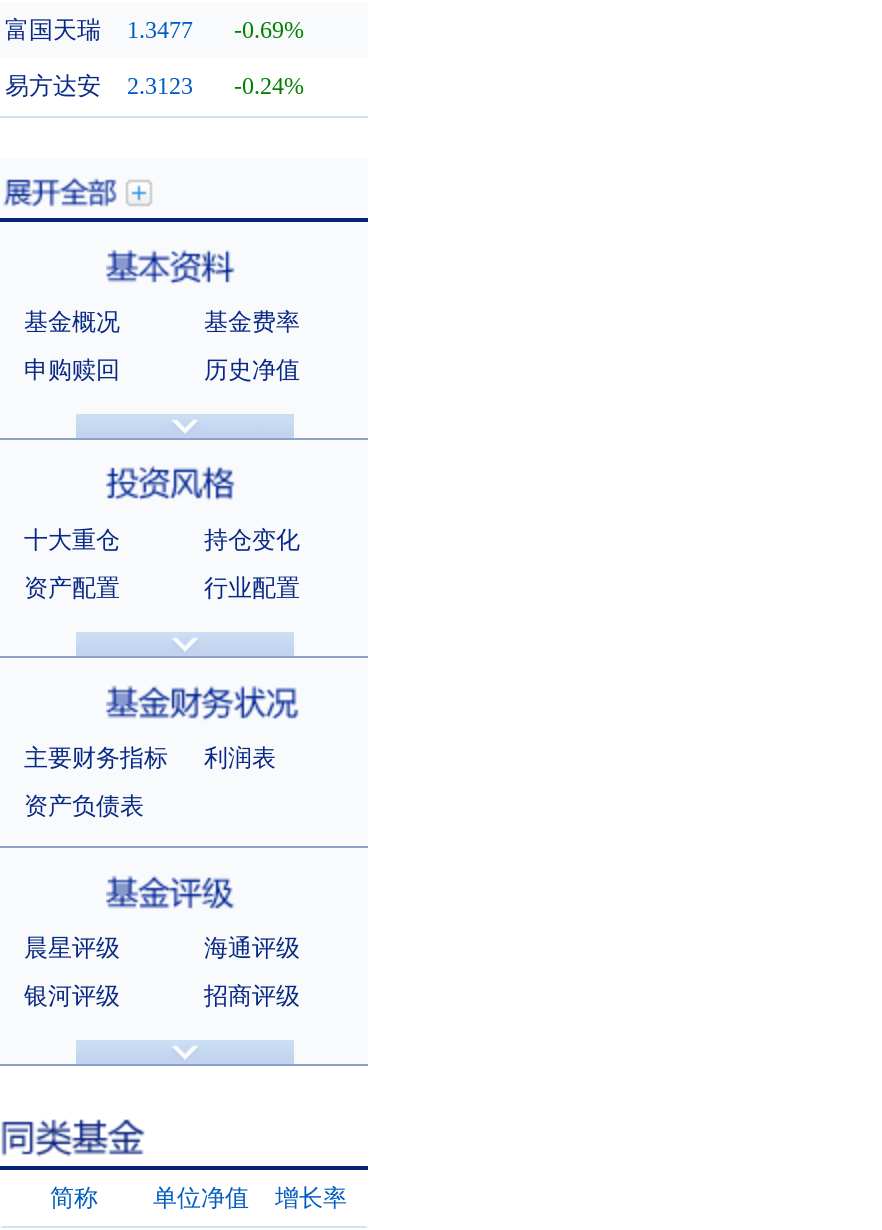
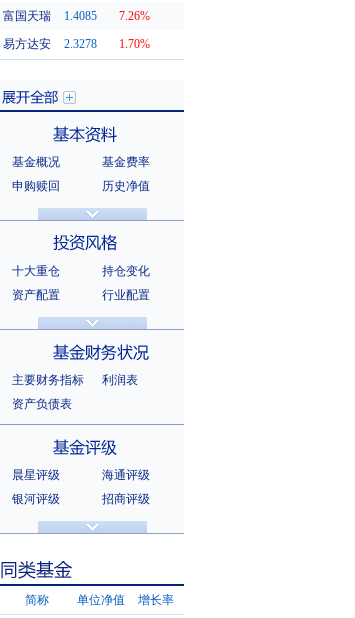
[127,16,193,44] 1.3477 -> [63,9,96,23] 1.4085
[234,16,304,44] -0.69% -> [119,9,150,23] 7.26%
[127,72,193,100] 2.3123 -> [63,37,96,51] 2.3278
[234,72,304,100] -0.24% -> [119,37,150,51] 1.70%

